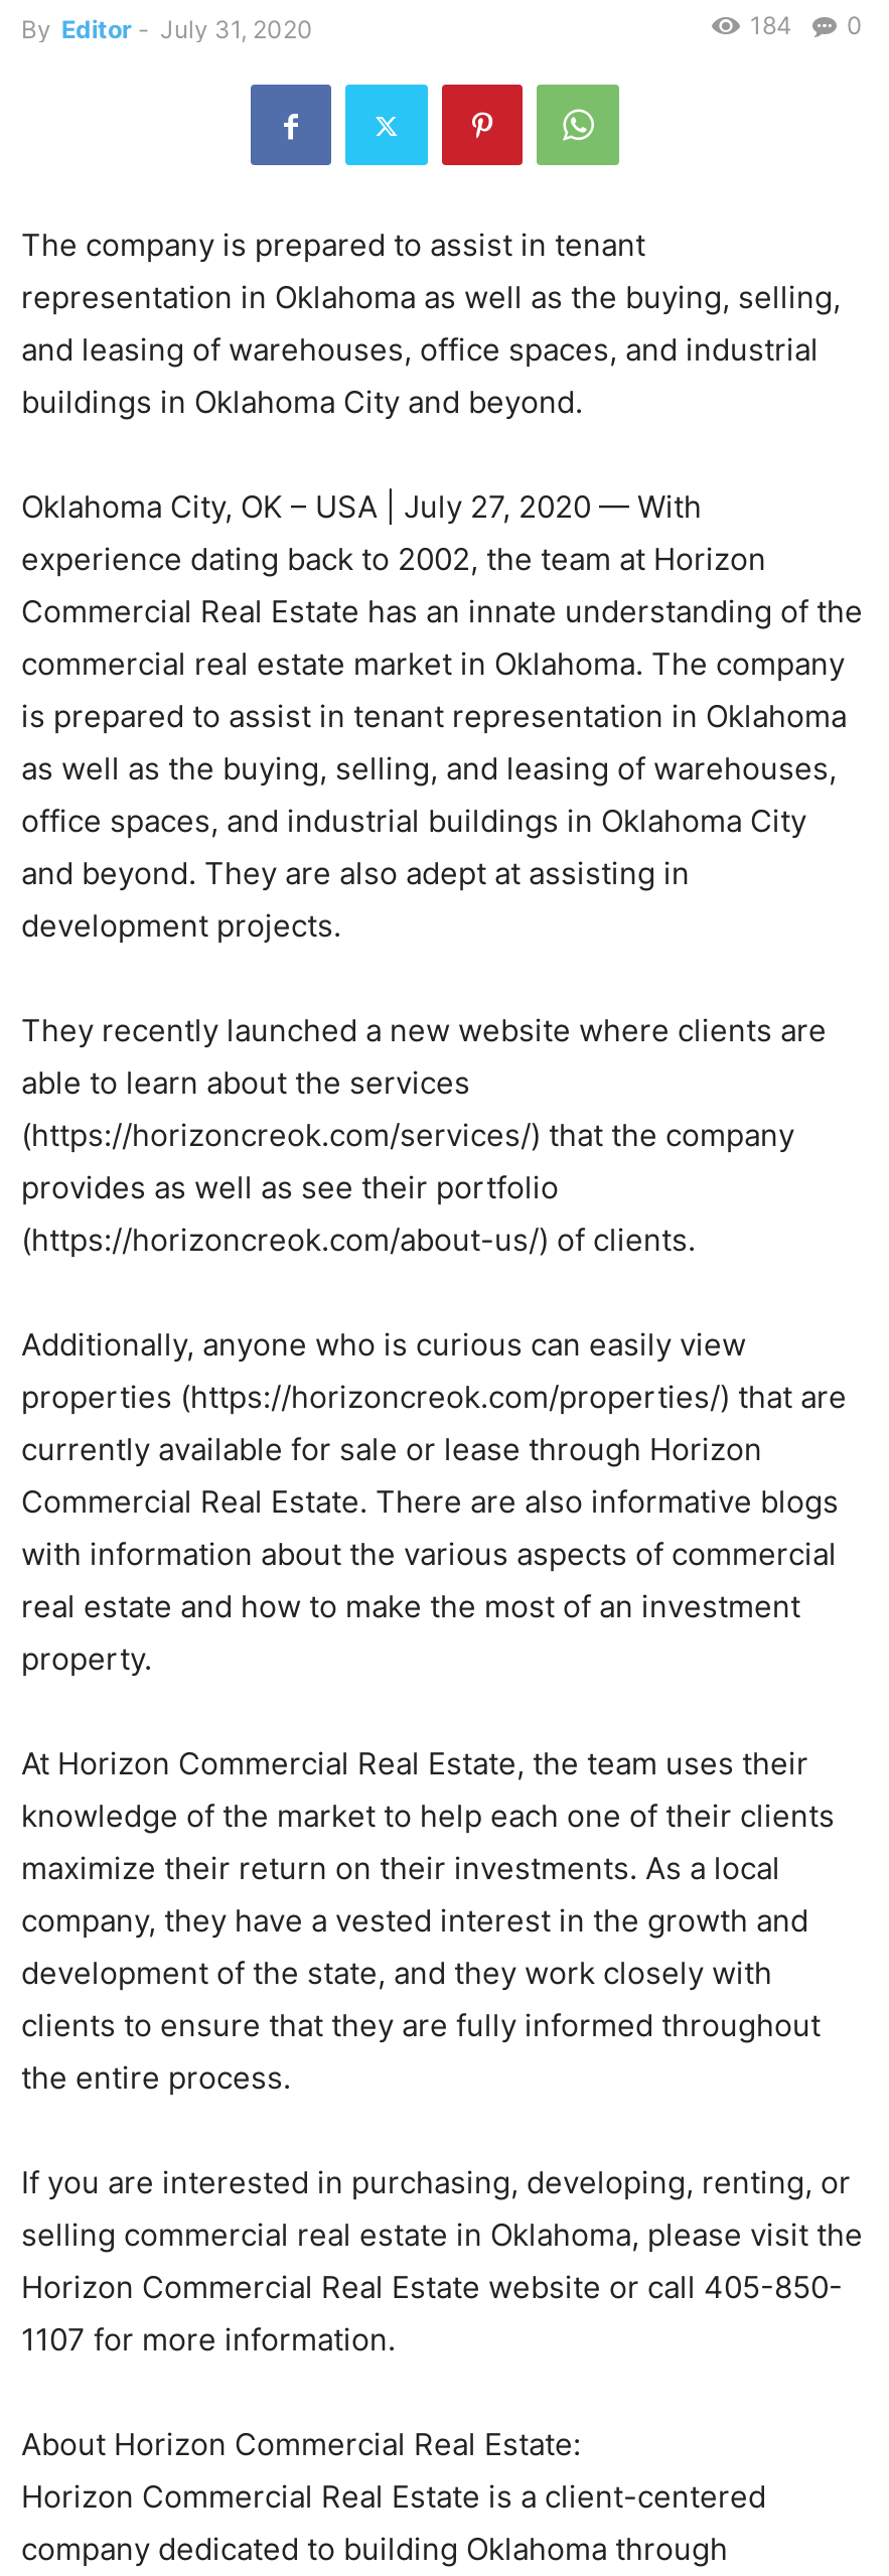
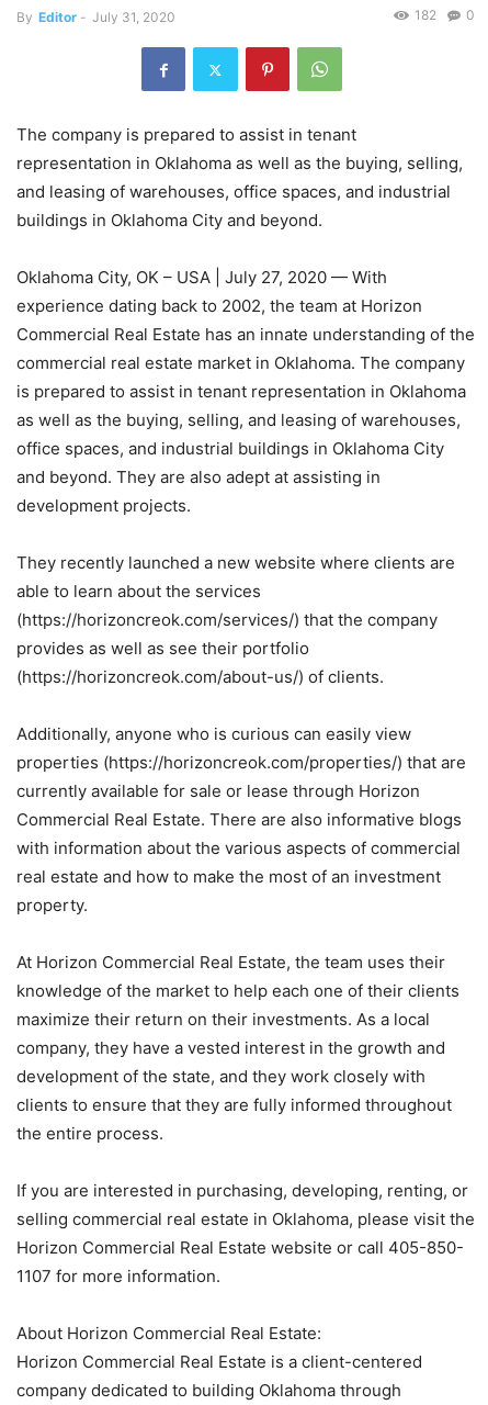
[750,10,863,40] 184 0 -> [415,7,475,23] 182 0

